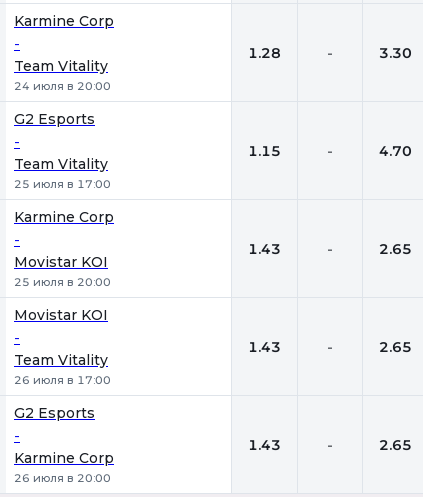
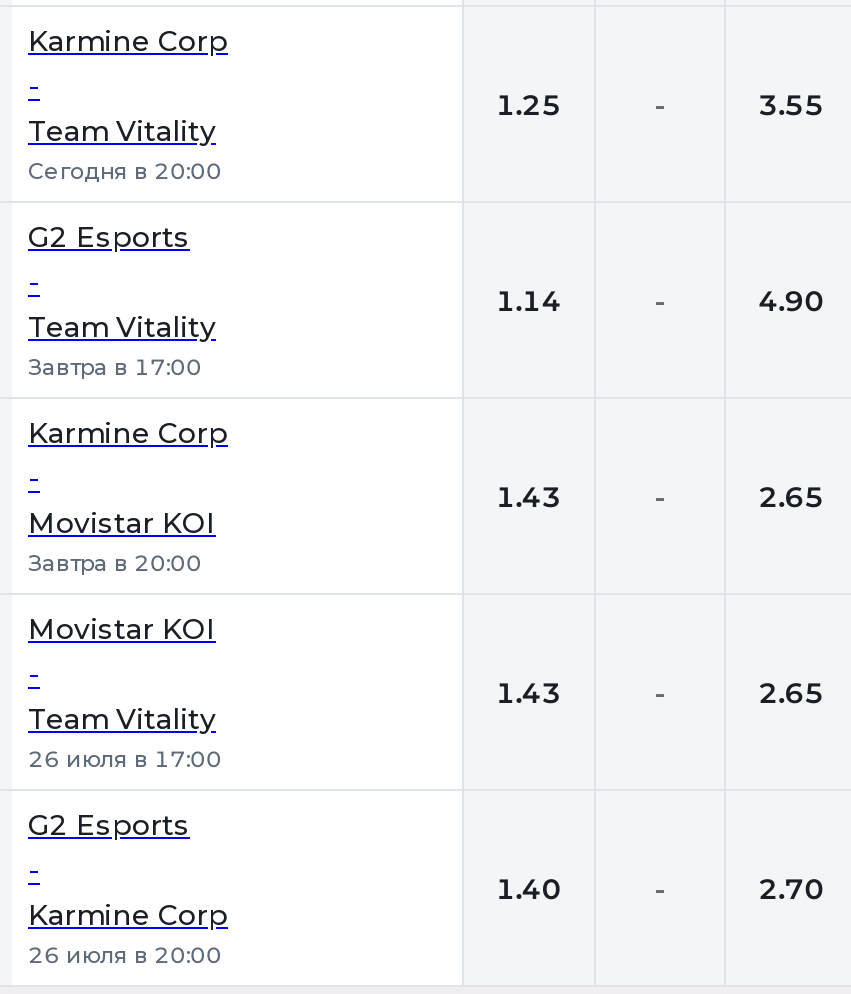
[248,43,281,61] 1.28 -> [495,86,561,122] 1.25
[379,43,412,61] 3.30 -> [758,86,824,122] 3.55
[14,79,111,93] 24 июля в 20:00 -> [28,157,222,185] Сегодня в 20:00
[248,141,281,159] 1.15 -> [495,282,561,318] 1.14
[379,141,412,159] 4.70 -> [758,282,824,318] 4.90
[14,177,111,191] 25 июля в 17:00 -> [28,353,202,381] Завтра в 17:00
[14,275,111,289] 25 июля в 20:00 -> [28,549,202,577] Завтра в 20:00
[248,435,281,453] 1.43 -> [495,870,561,906] 1.40
[379,435,412,453] 2.65 -> [758,870,824,906] 2.70

